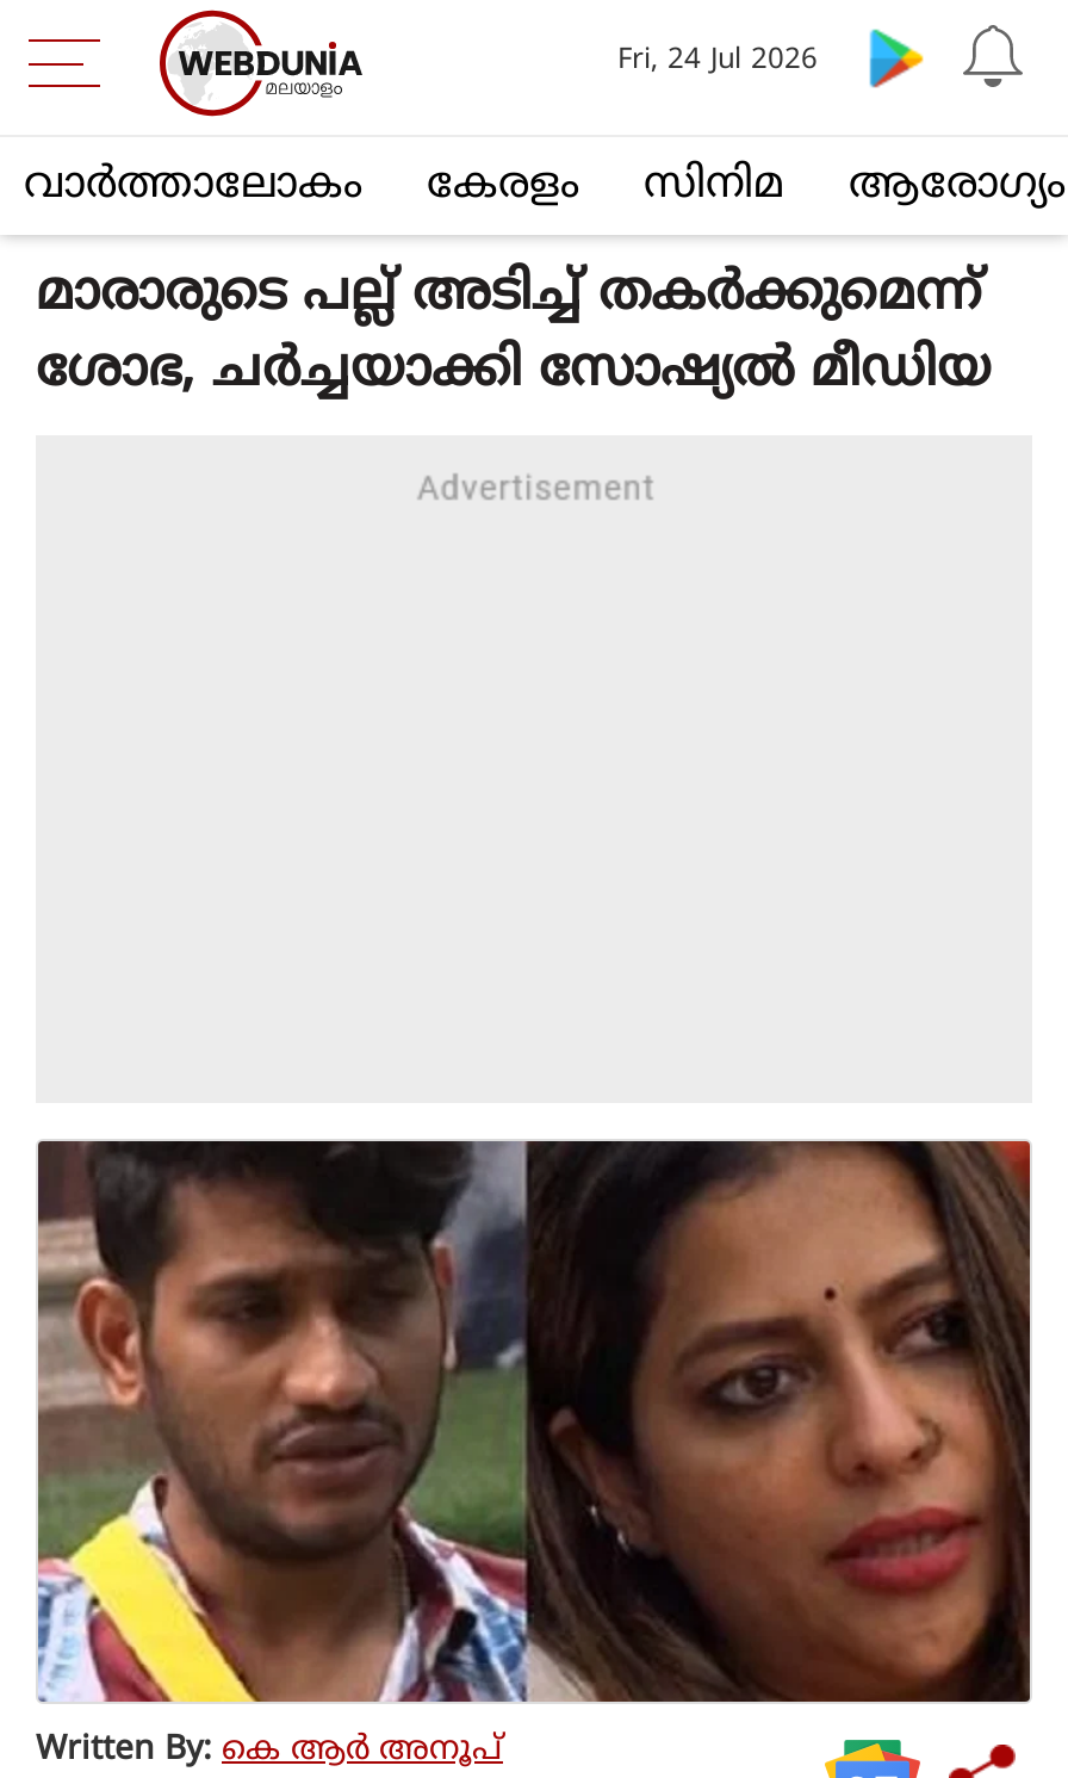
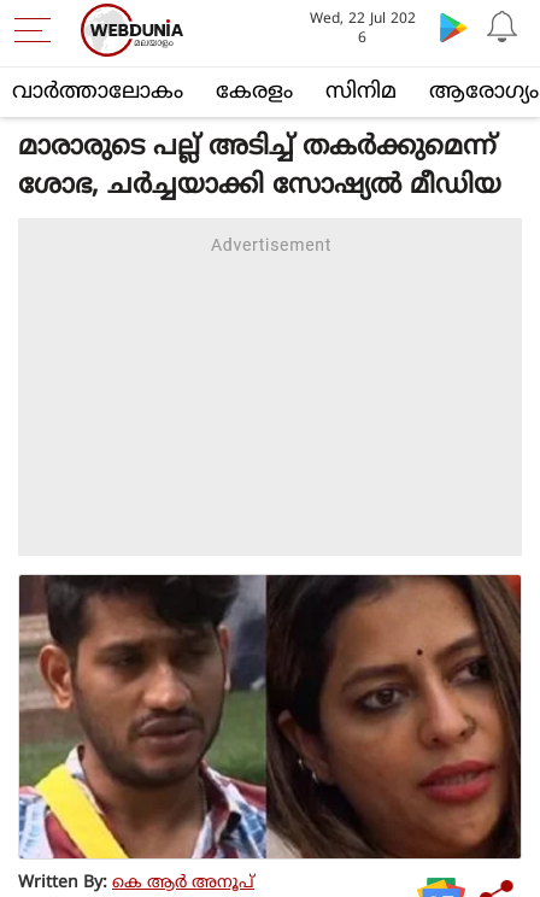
[617,44,818,80] Fri, 24 Jul 2026 -> [310,11,416,48] Wed, 22 Jul 202 | 6

